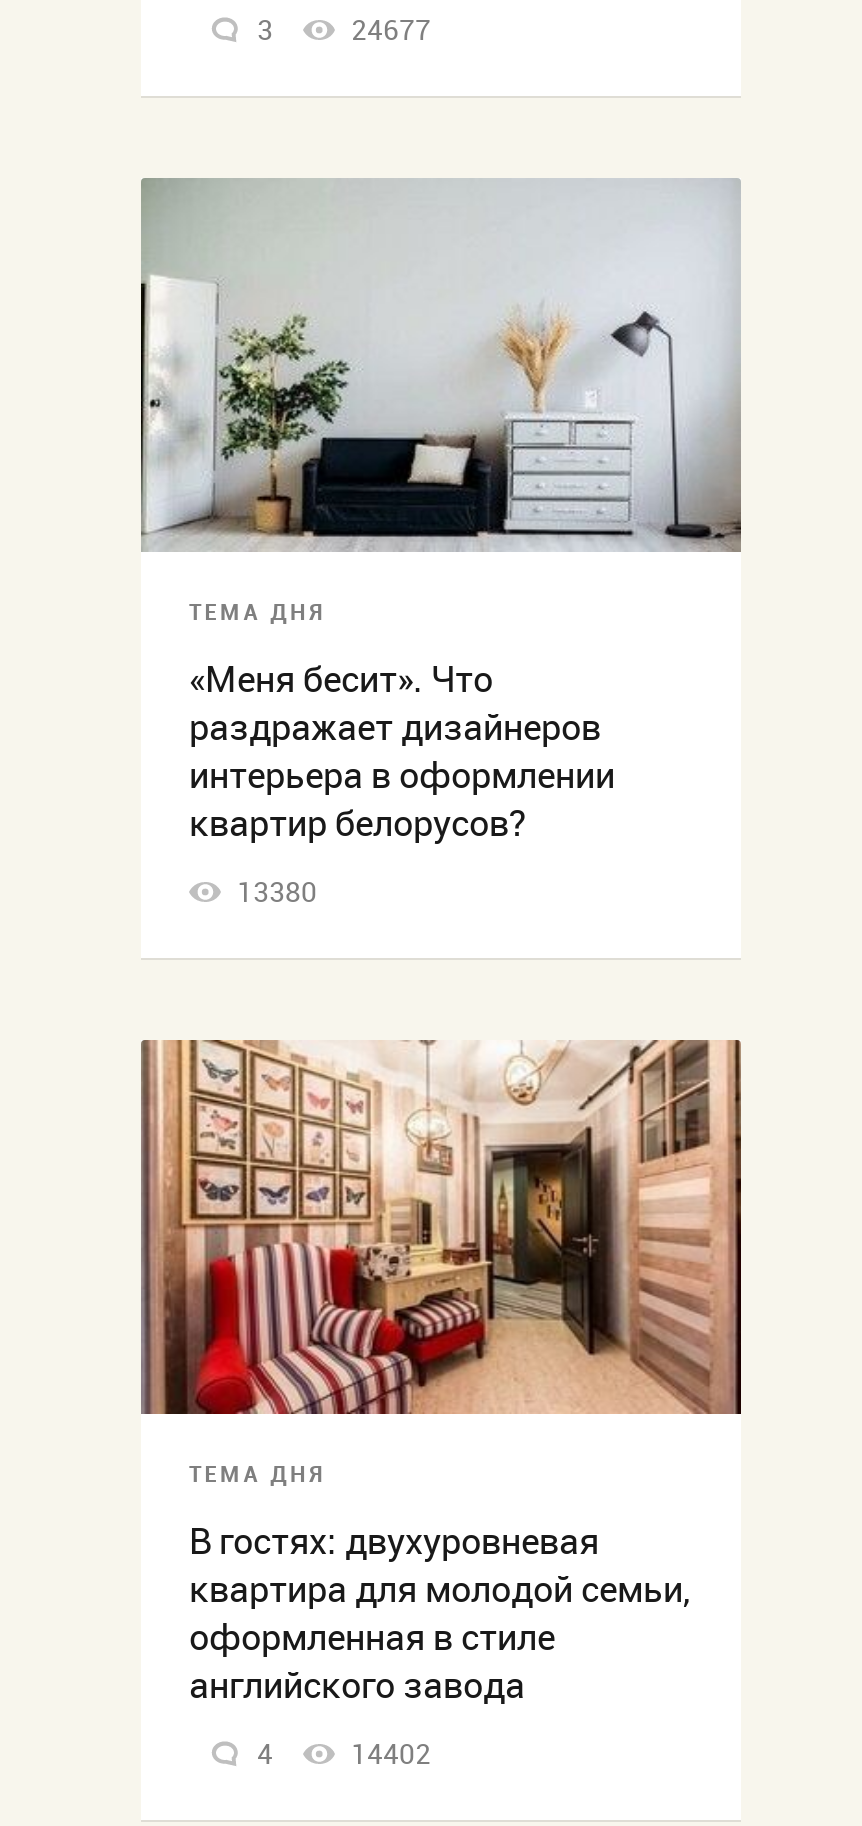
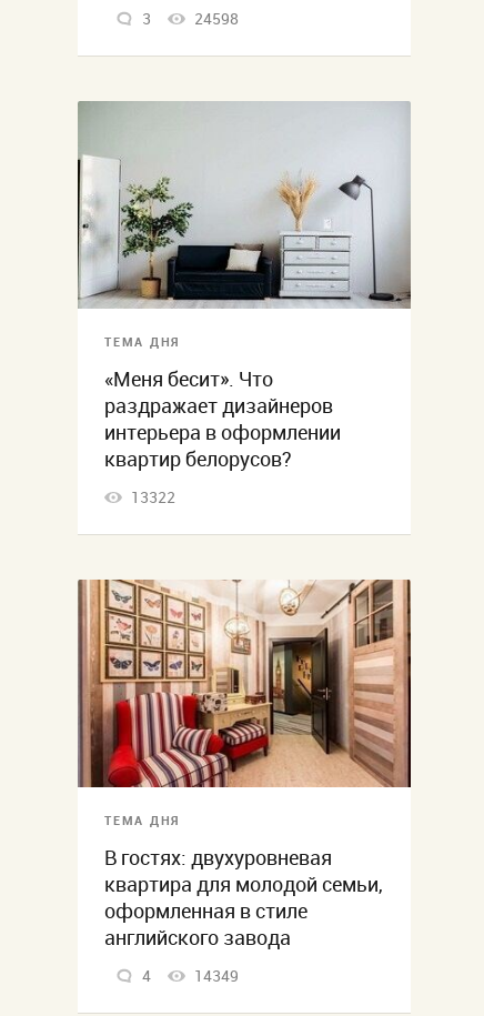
[351,14,431,46] 24677 -> [194,10,239,28] 24598
[237,876,317,908] 13380 -> [131,489,175,506] 13322
[351,1738,431,1770] 14402 -> [194,967,239,985] 14349

